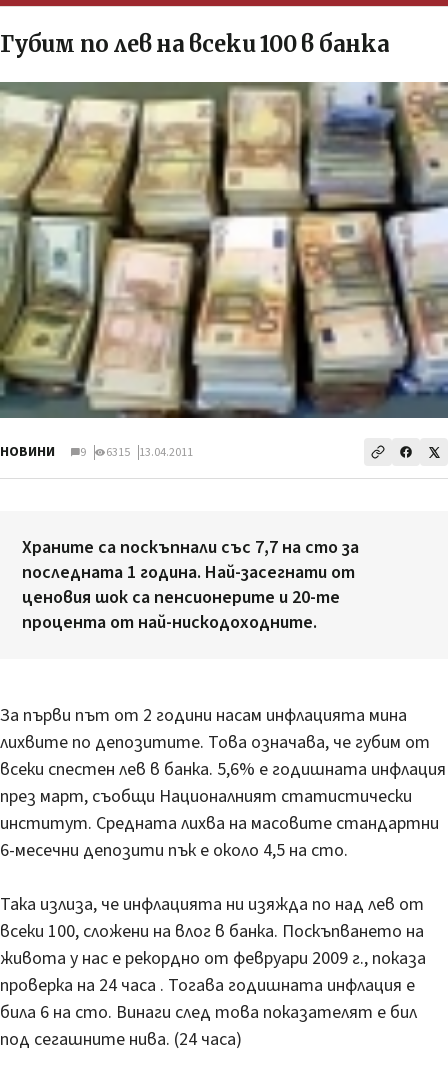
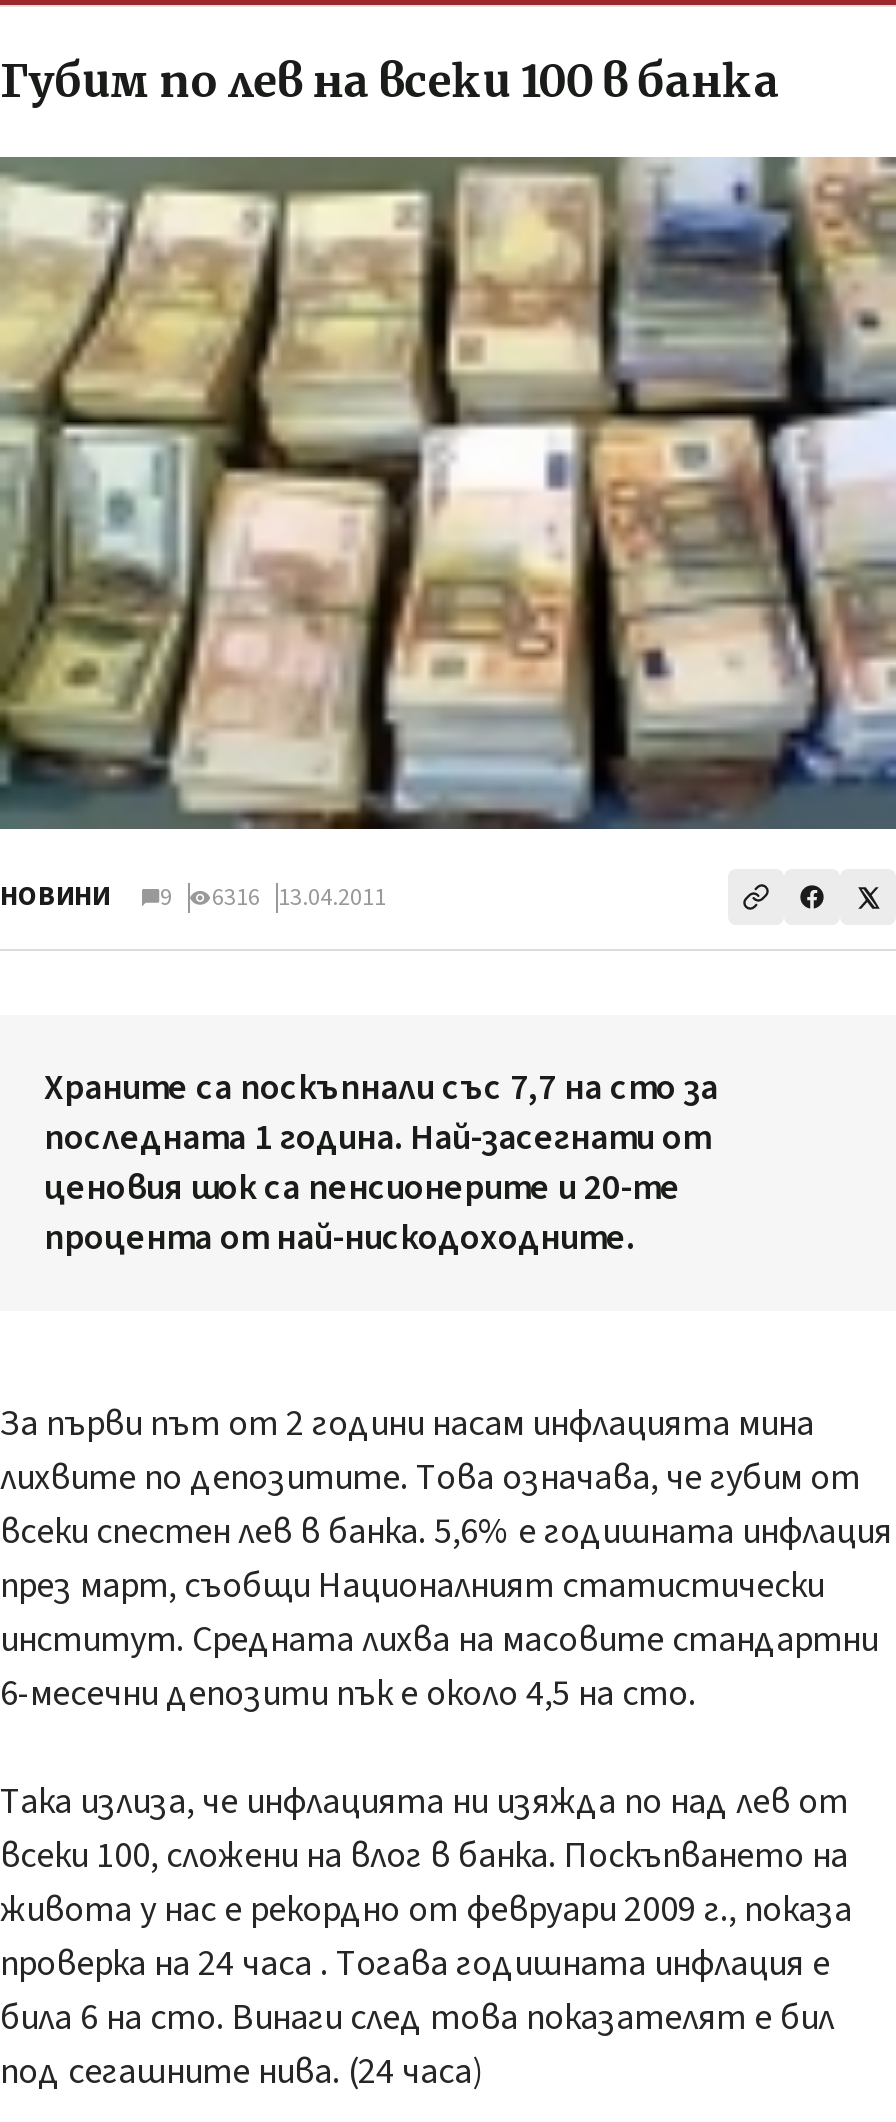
[0,442,193,462] НОВИНИ 9 6315 13.04.2011 -> [0,877,386,917] НОВИНИ 9 6316 13.04.2011

